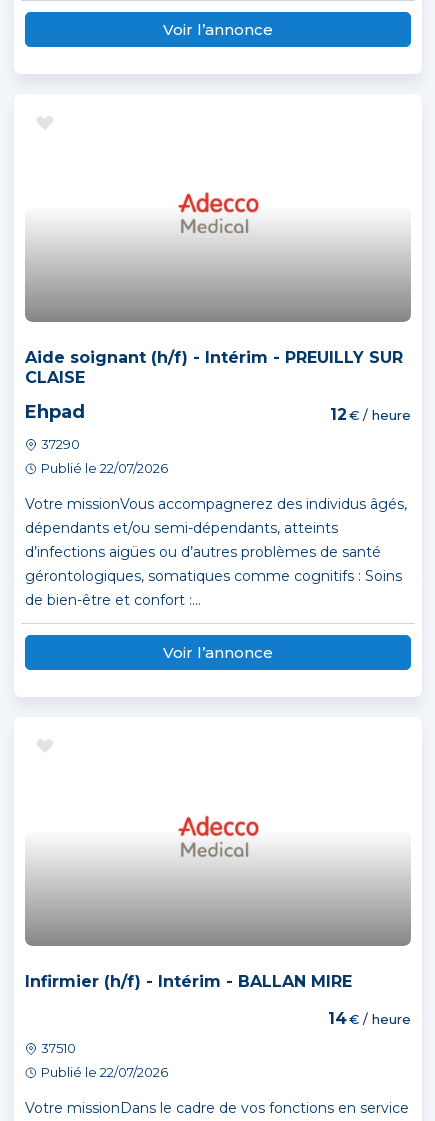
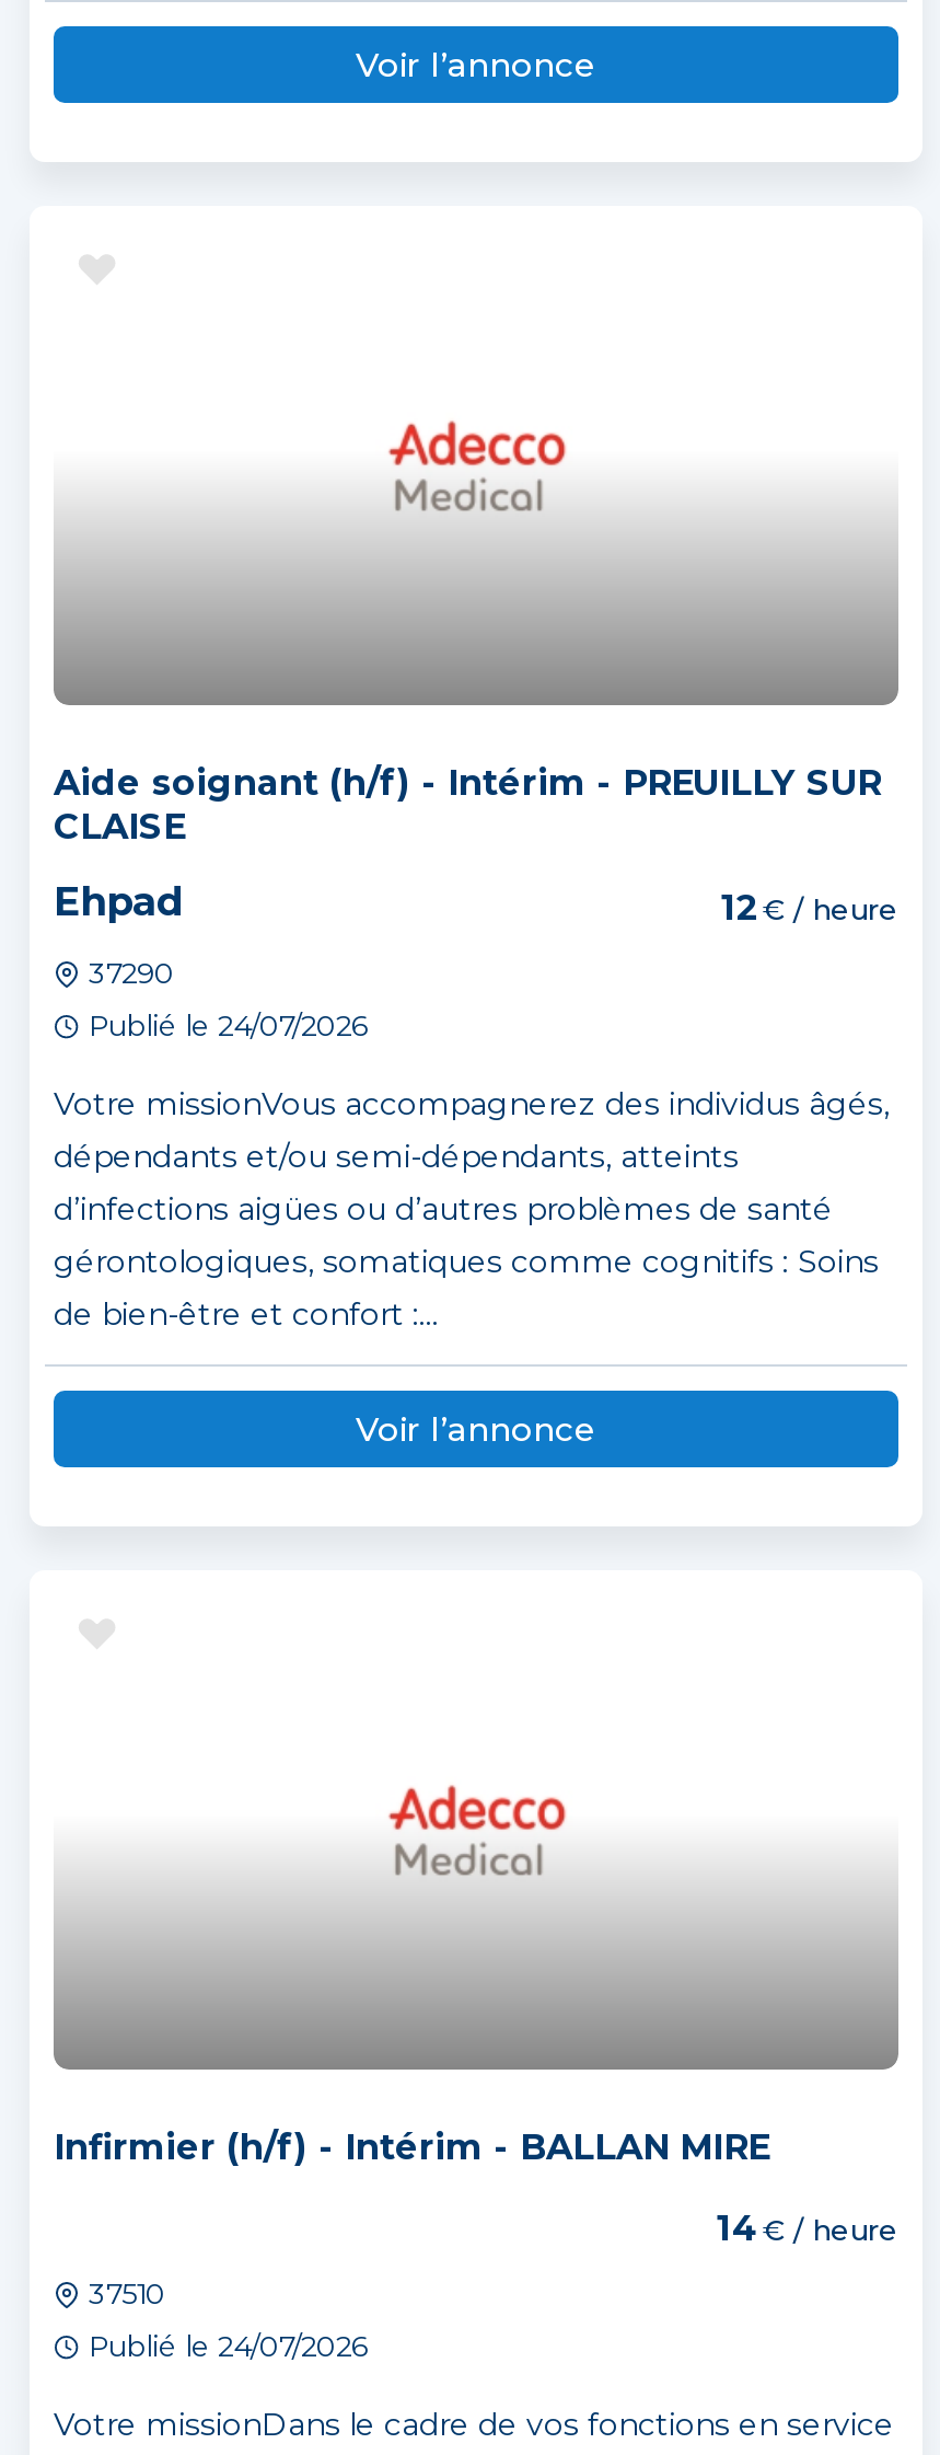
[41,460,168,476] Publié le 22/07/2026 -> [89,1008,369,1043] Publié le 24/07/2026
[41,1063,168,1079] Publié le 22/07/2026 -> [89,2329,369,2364] Publié le 24/07/2026

